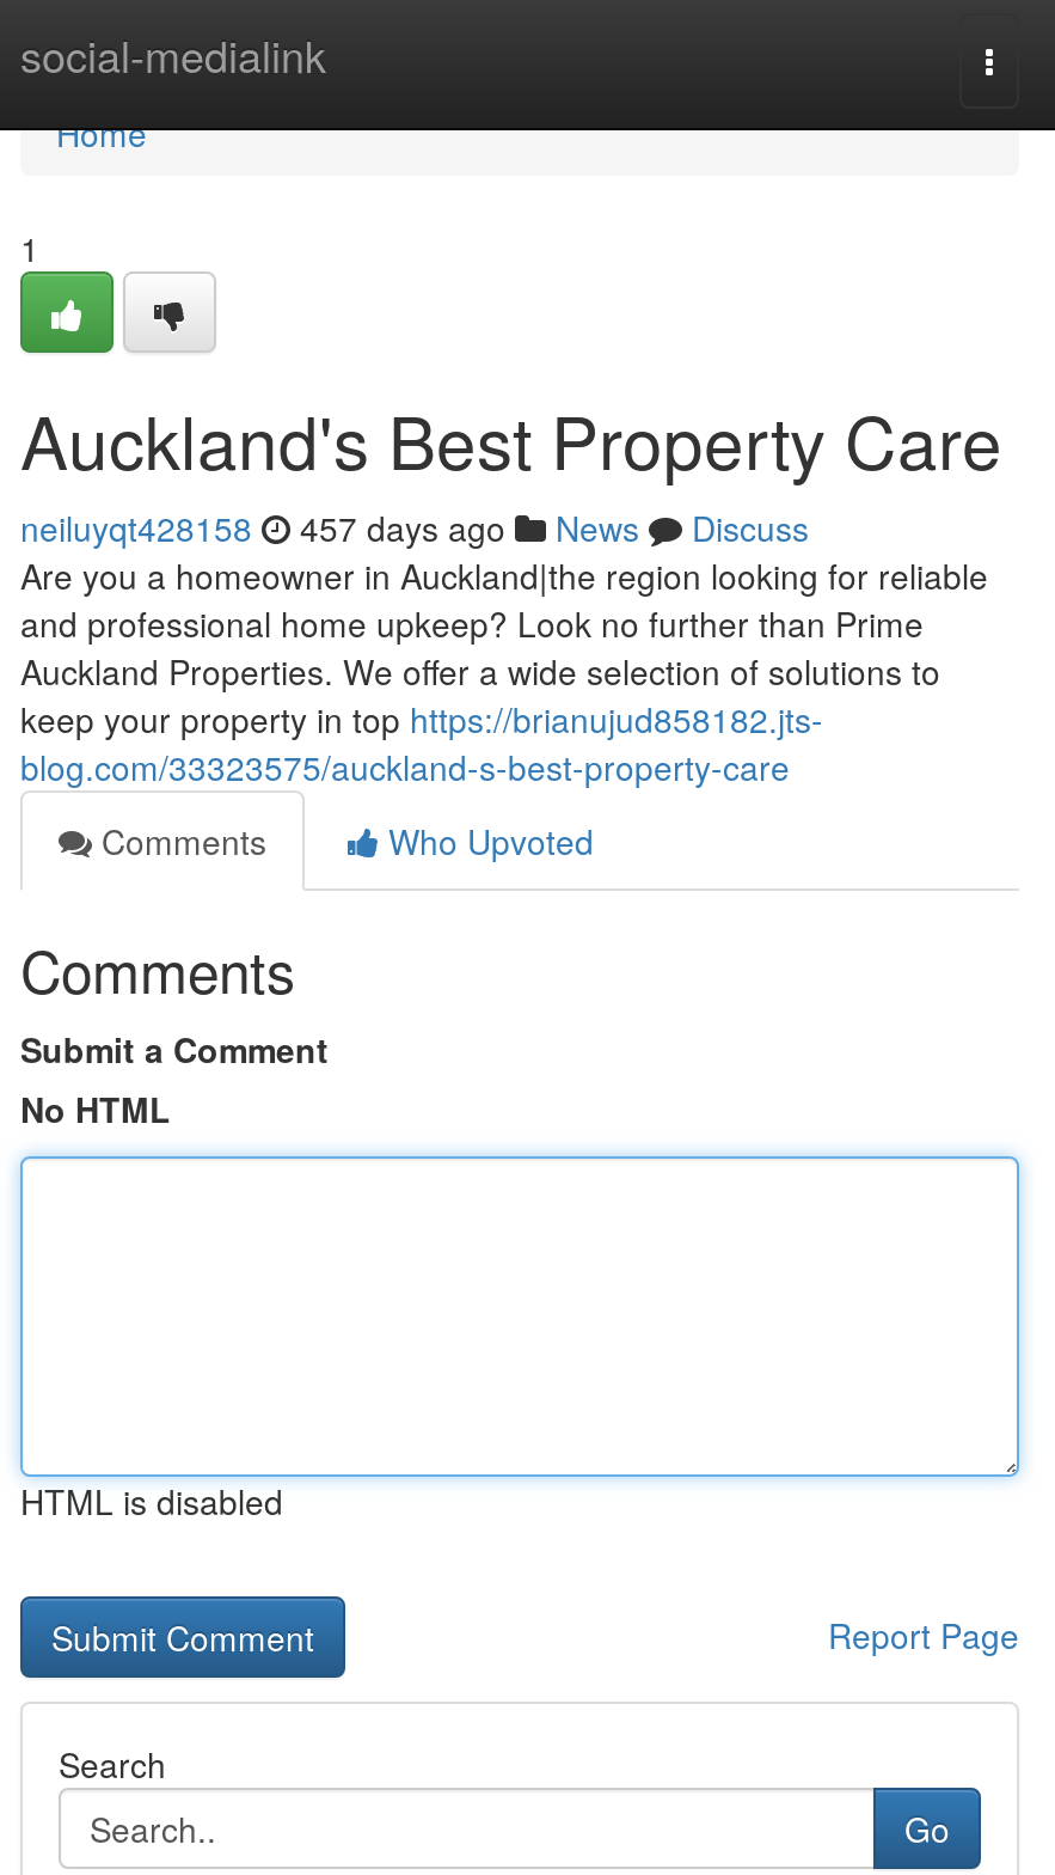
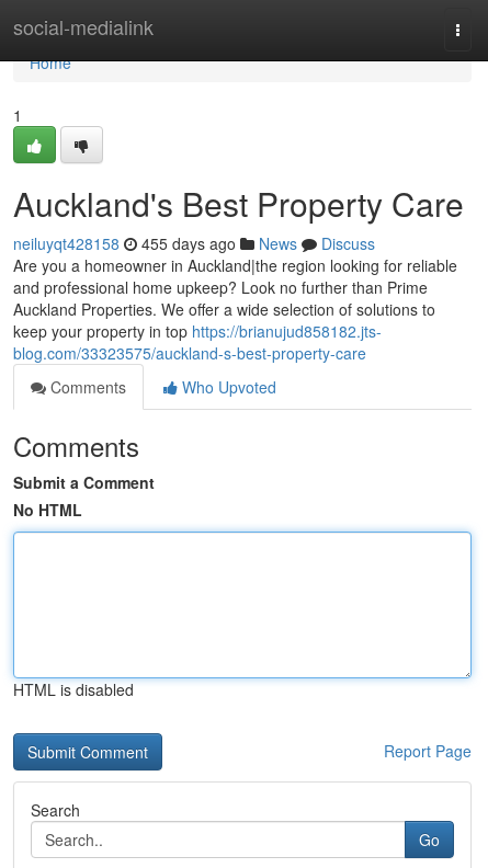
[20,503,809,551] neiluyqt428158 457 days ago News Discuss -> [13,232,375,254] neiluyqt428158 455 days ago News Discuss

